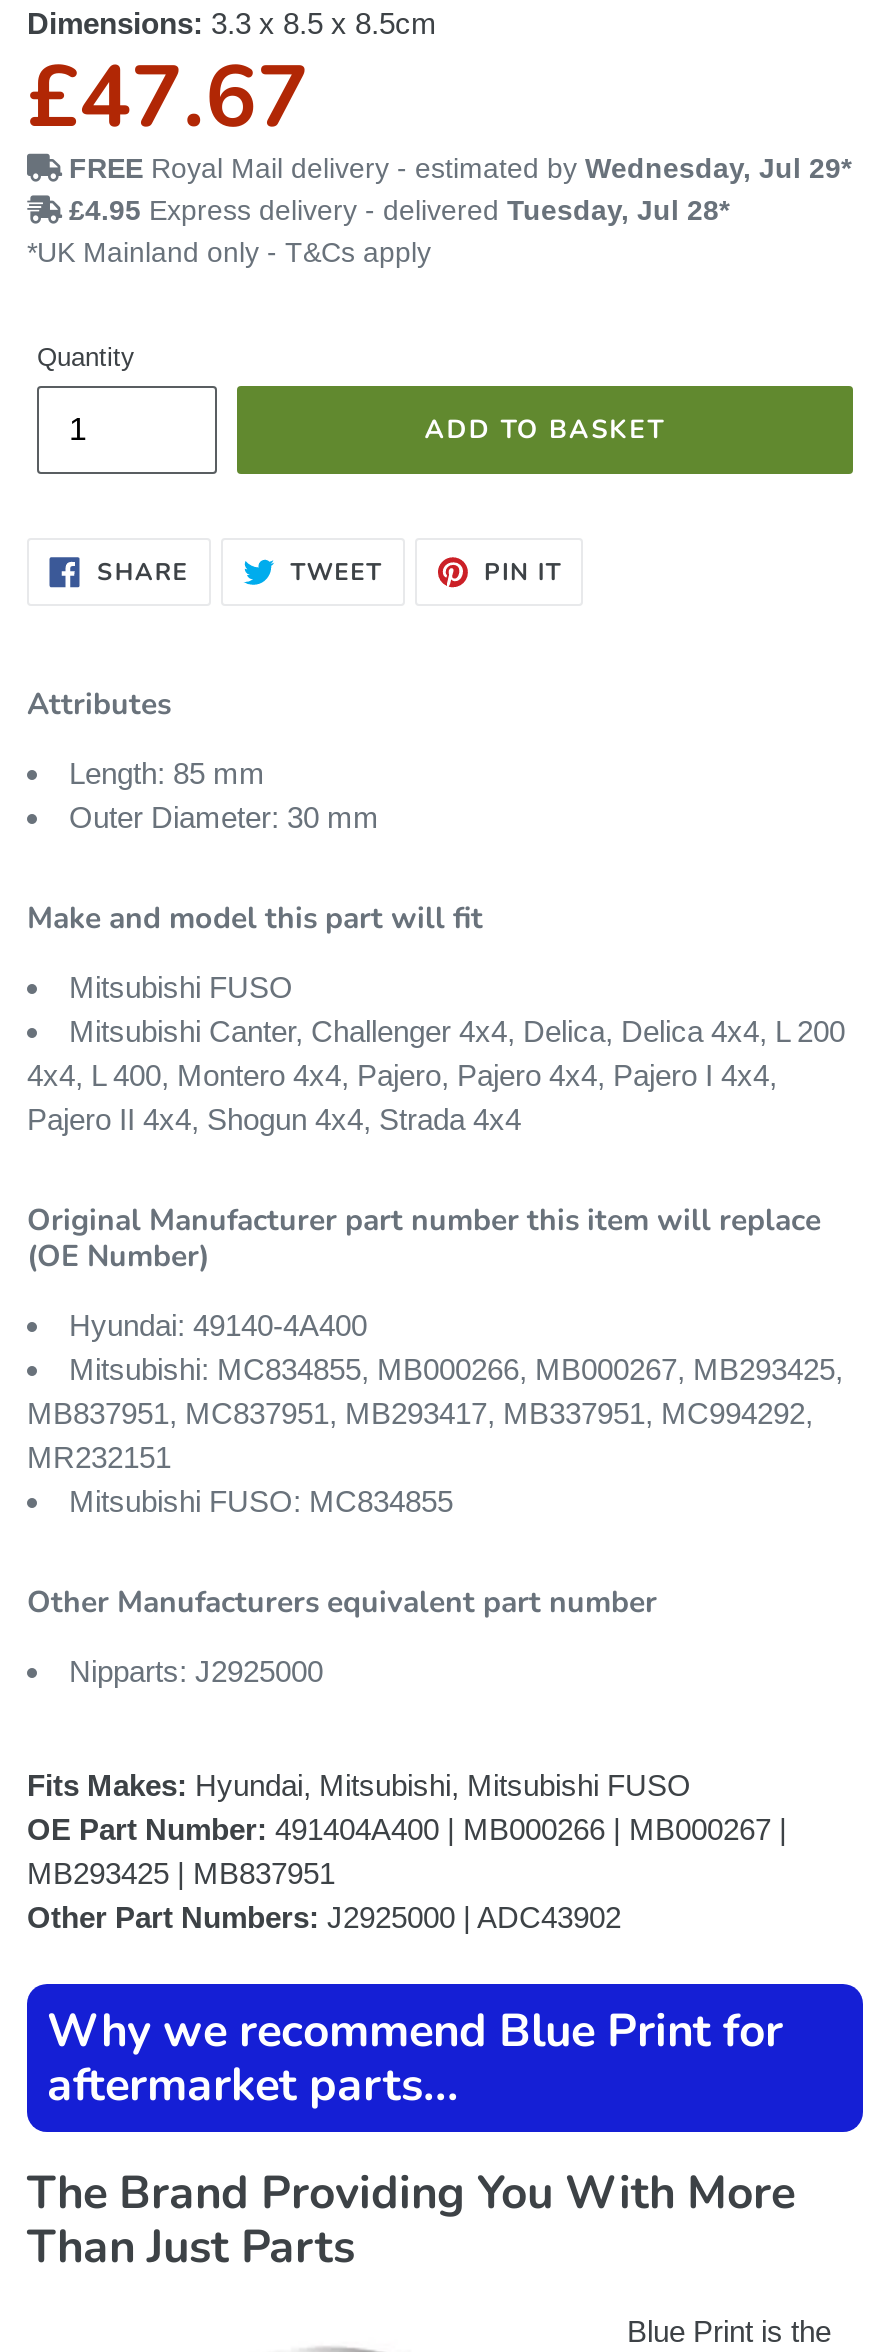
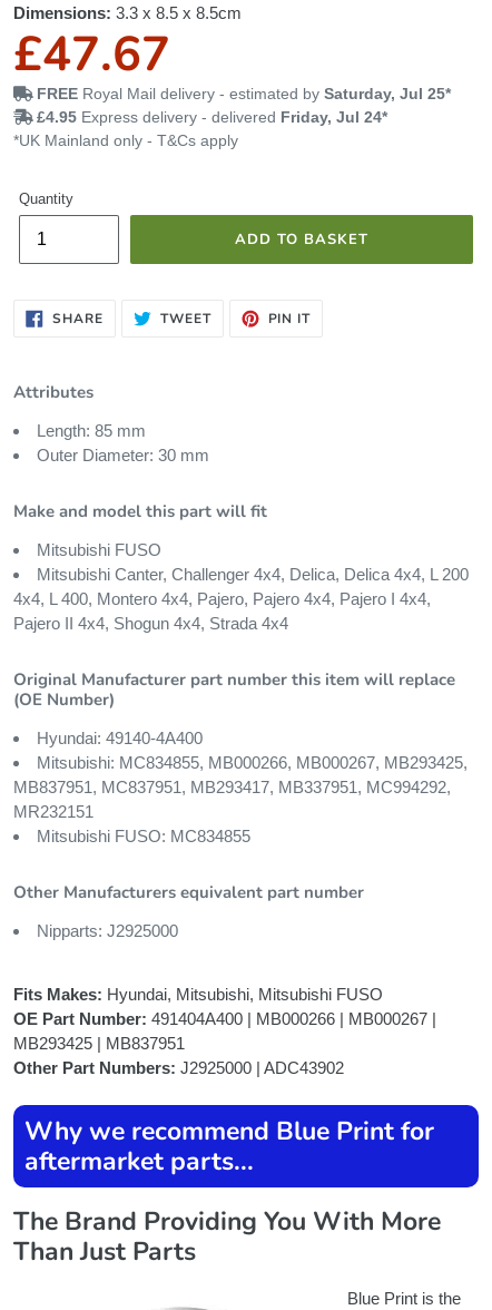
[69,151,851,183] FREE Royal Mail delivery - estimated by Wednesday, Jul 29* -> [37,84,451,102] FREE Royal Mail delivery - estimated by Saturday, Jul 25*
[69,193,729,225] £4.95 Express delivery - delivered Tuesday, Jul 28* -> [37,107,387,125] £4.95 Express delivery - delivered Friday, Jul 24*

